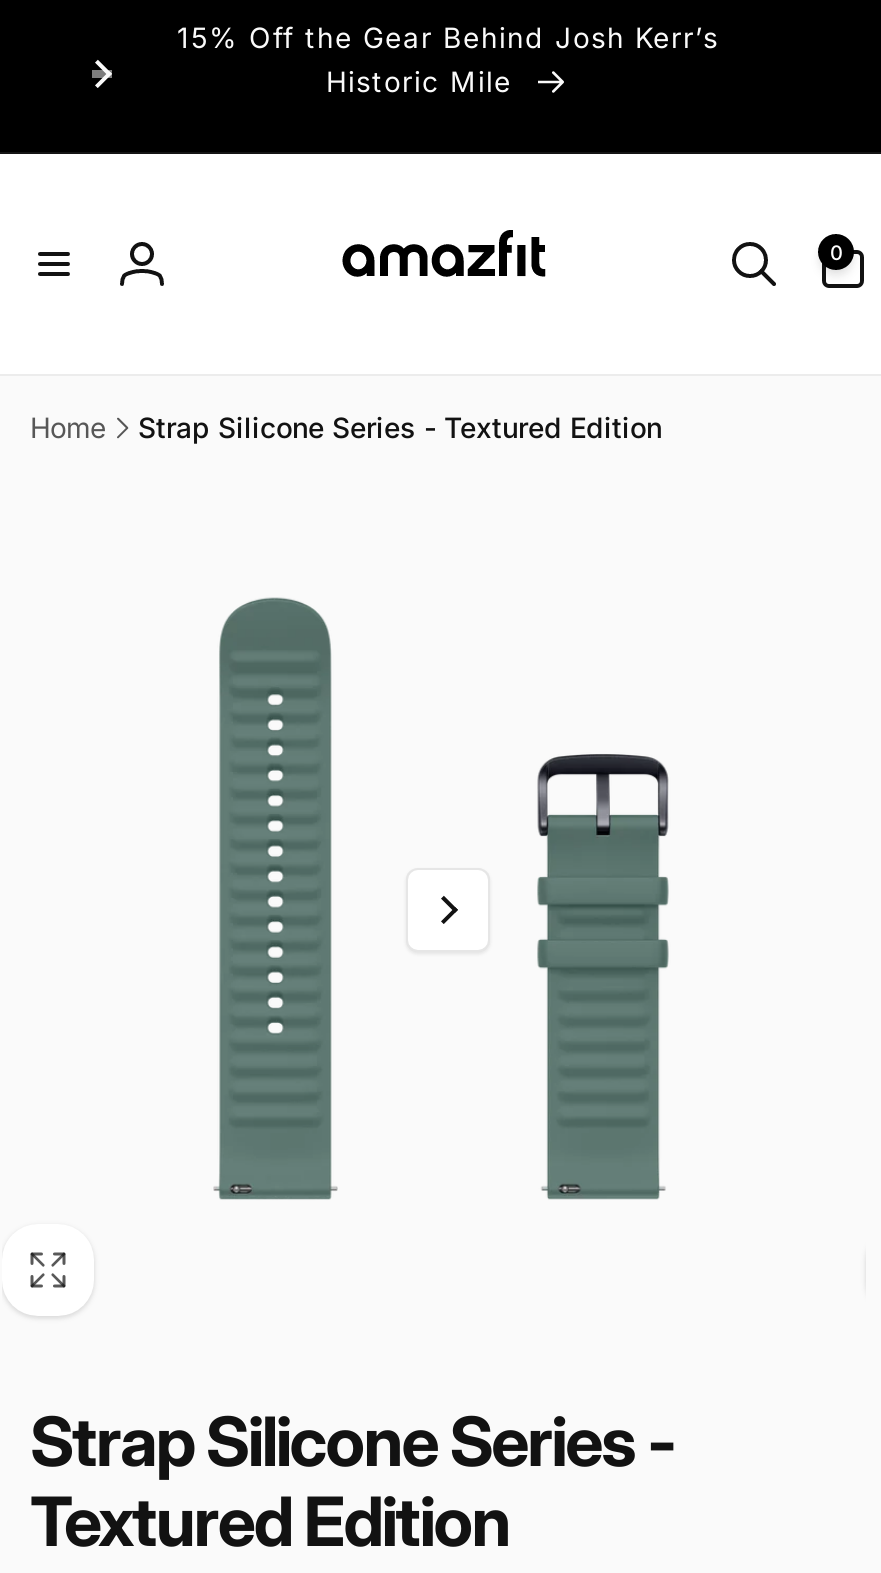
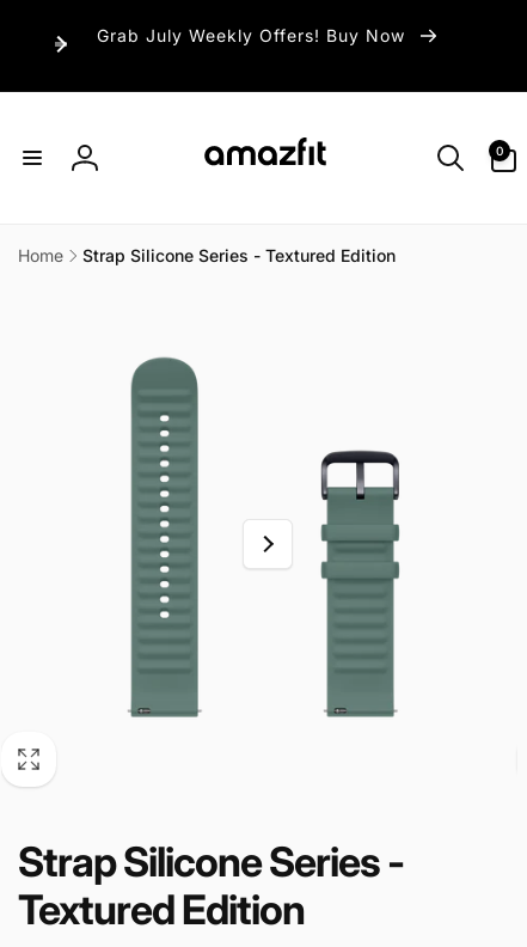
[177,20,719,98] 15% Off the Gear Behind Josh Kerr’s | Historic Mile -> [96,25,410,45] Grab July Weekly Offers! Buy Now

